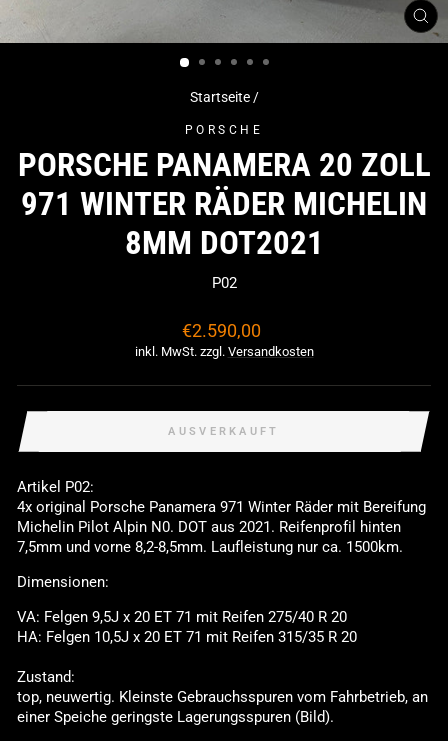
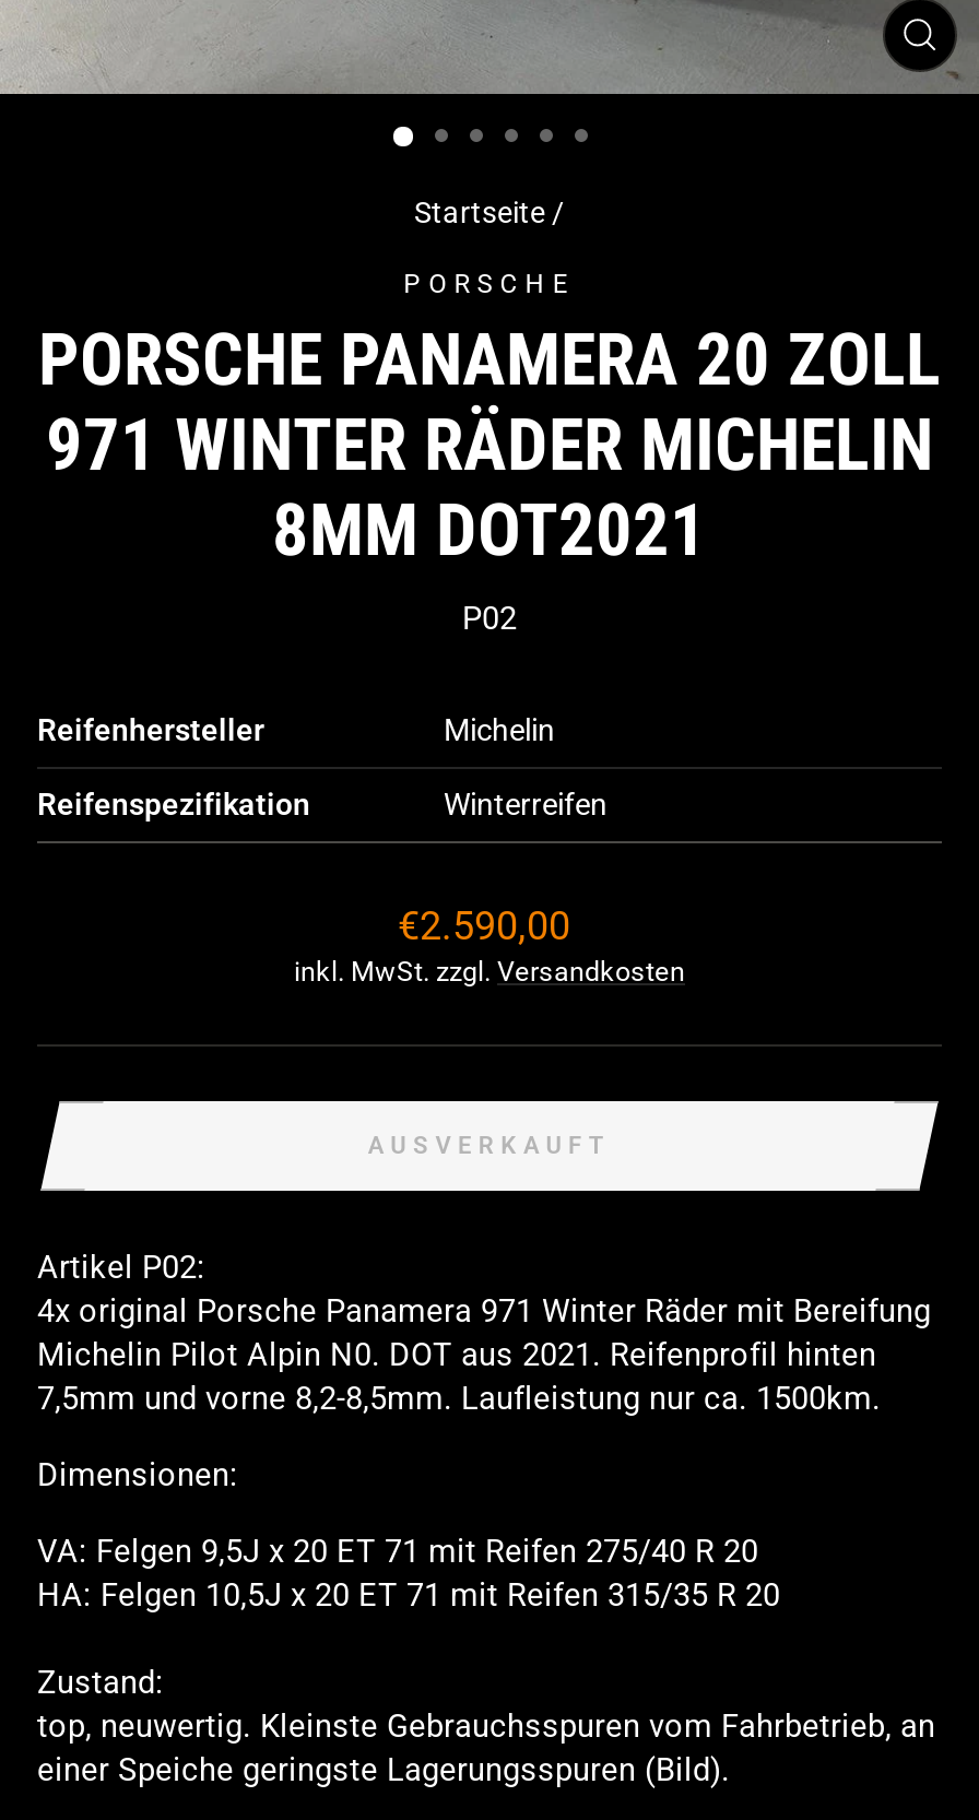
none -> [37,712,608,821] Reifenhersteller | Michelin | Reifenspezifikation | Winterreifen

